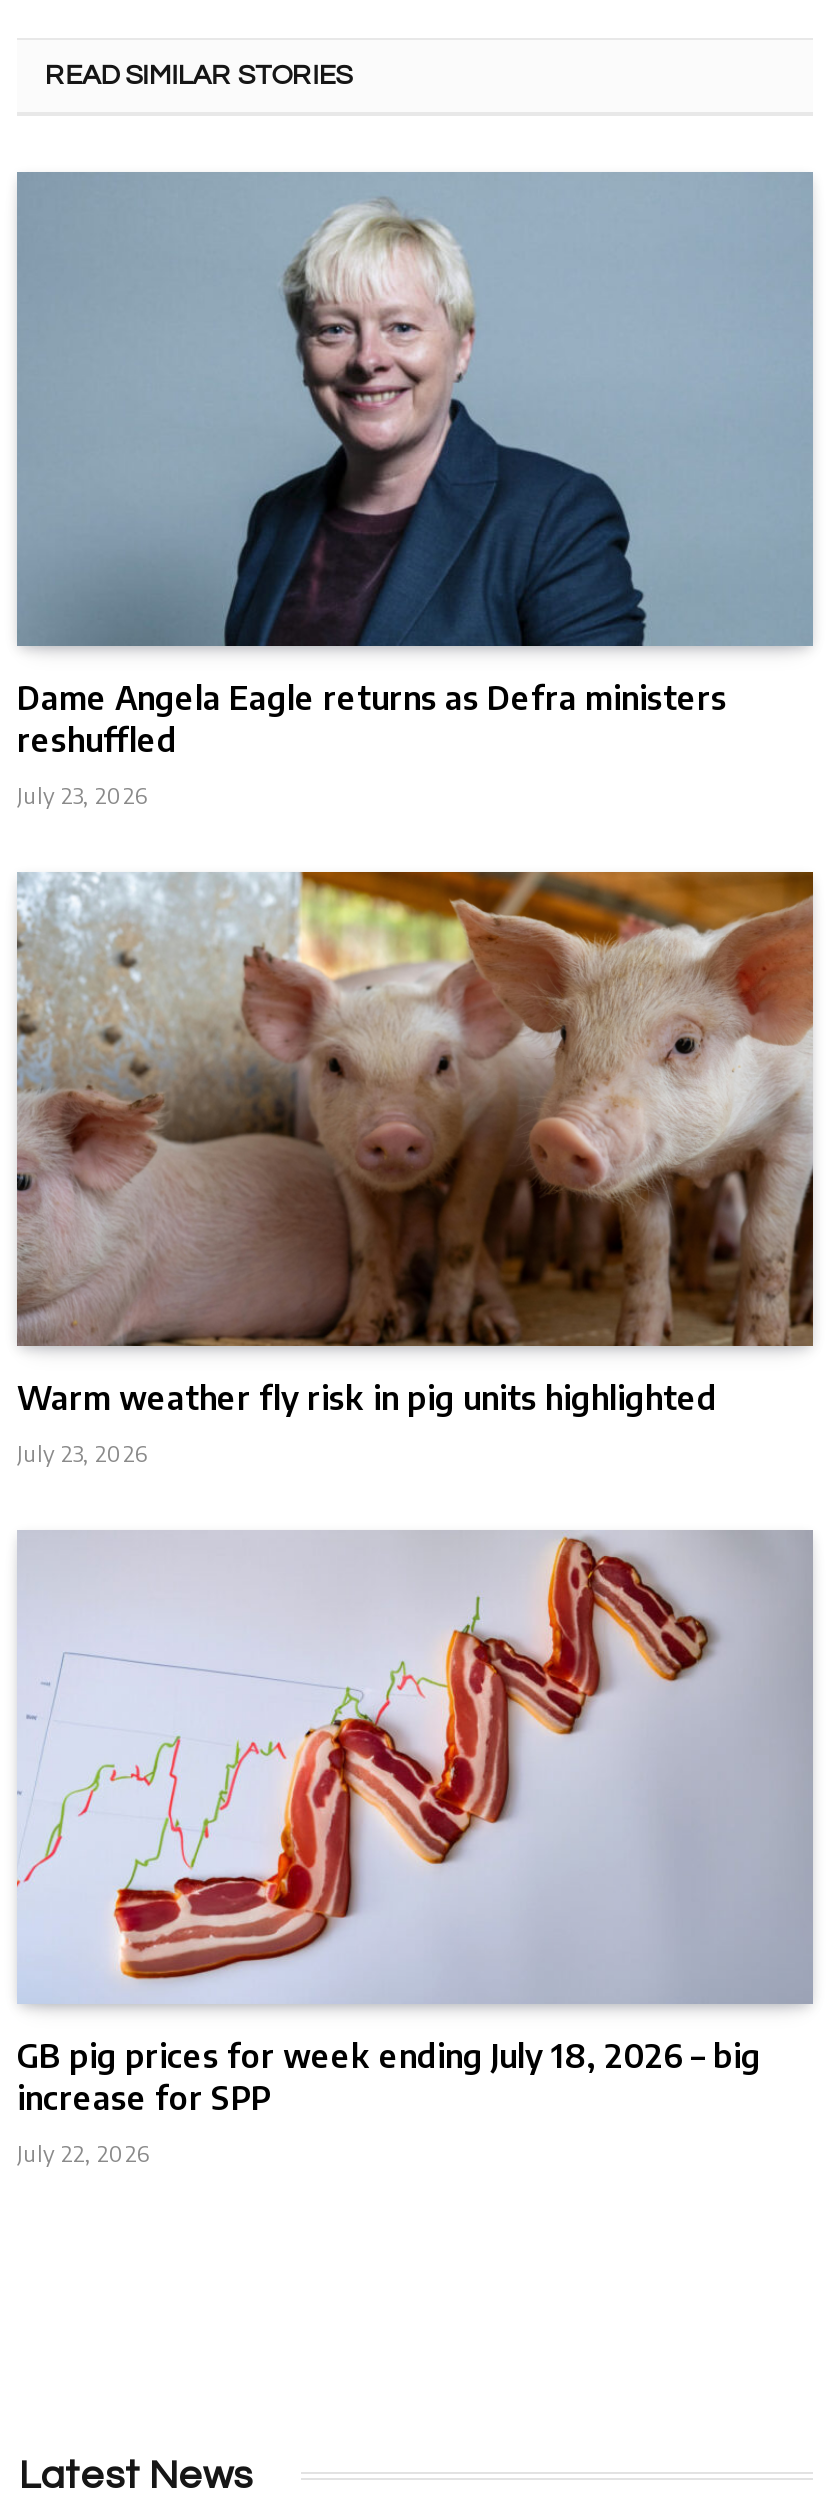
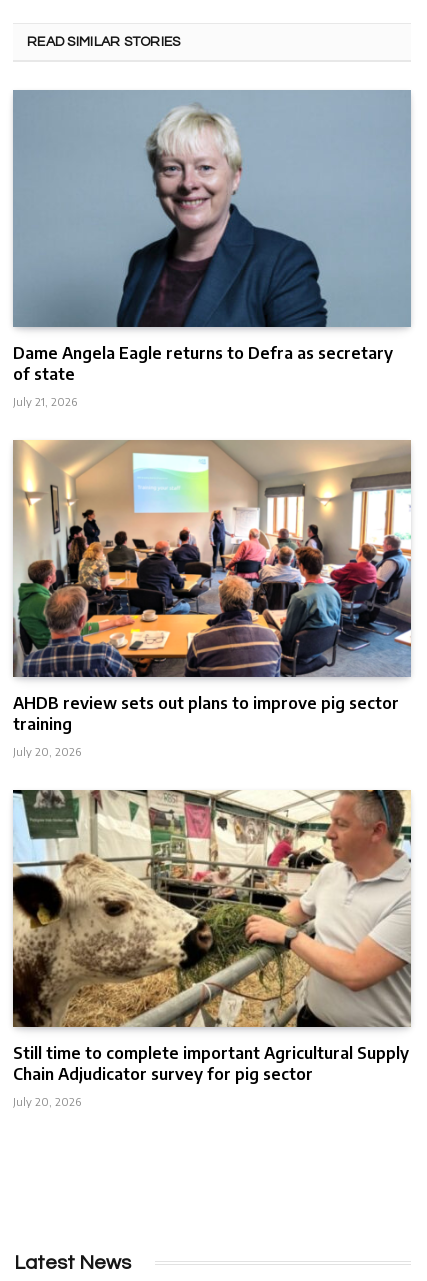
[17,679,727,761] Dame Angela Eagle returns as Defra ministers | reshuffled -> [13,343,393,384] Dame Angela Eagle returns to Defra as secretary | of state
[17,783,147,809] July 23, 2026 -> [13,395,77,408] July 21, 2026
[15,871,815,1419] [image] | Warm weather fly risk in pig units highlighted -> [12,439,412,734] [image] | AHDB review sets out plans to improve pig sector | training
[17,1441,147,1467] July 23, 2026 -> [13,745,81,758] July 20, 2026
[17,1529,813,2118] [image] | GB pig prices for week ending July 18, 2026 – big | increase for SPP -> [12,789,411,1084] [image] | Still time to complete important Agricultural Supply | Chain Adjudicator survey for pig sector
[17,2140,149,2166] July 22, 2026 -> [13,1095,81,1108] July 20, 2026

